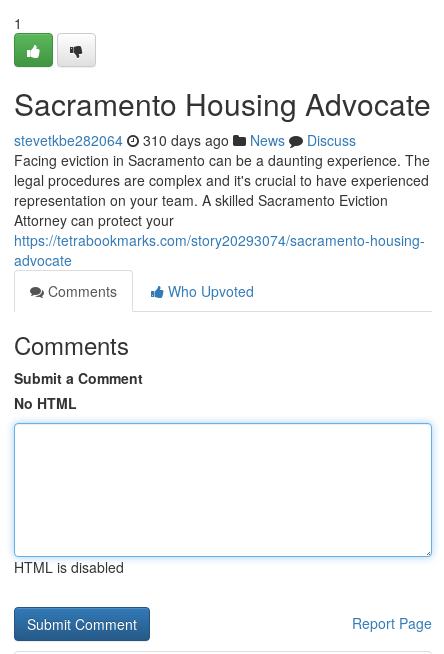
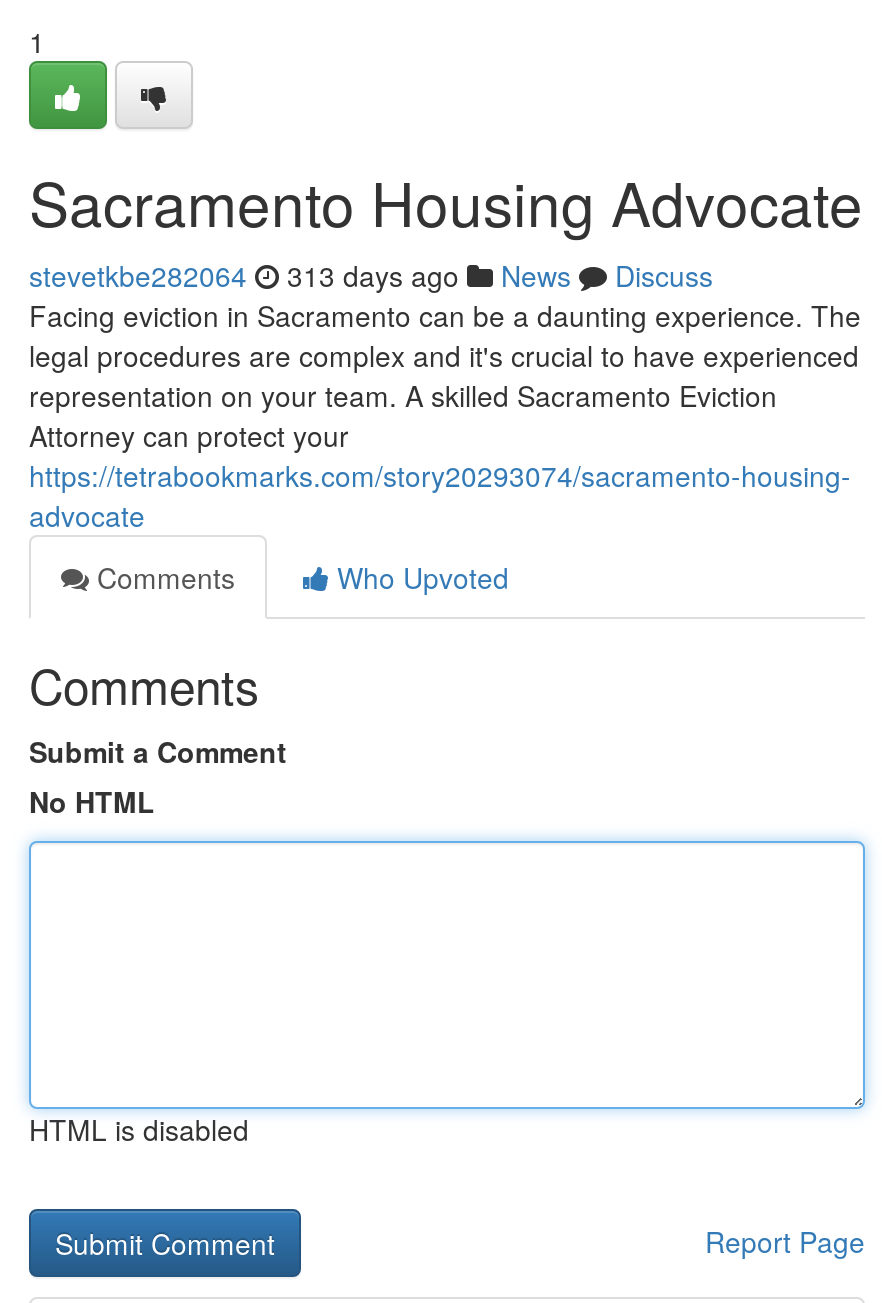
[14,130,356,150] stevetkbe282064 310 days ago News Discuss -> [29,255,713,295] stevetkbe282064 313 days ago News Discuss

